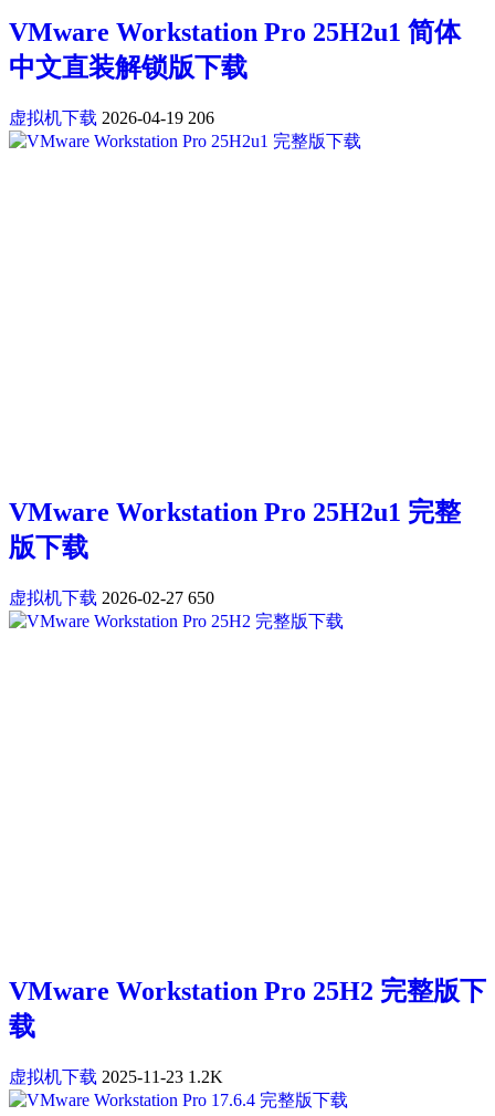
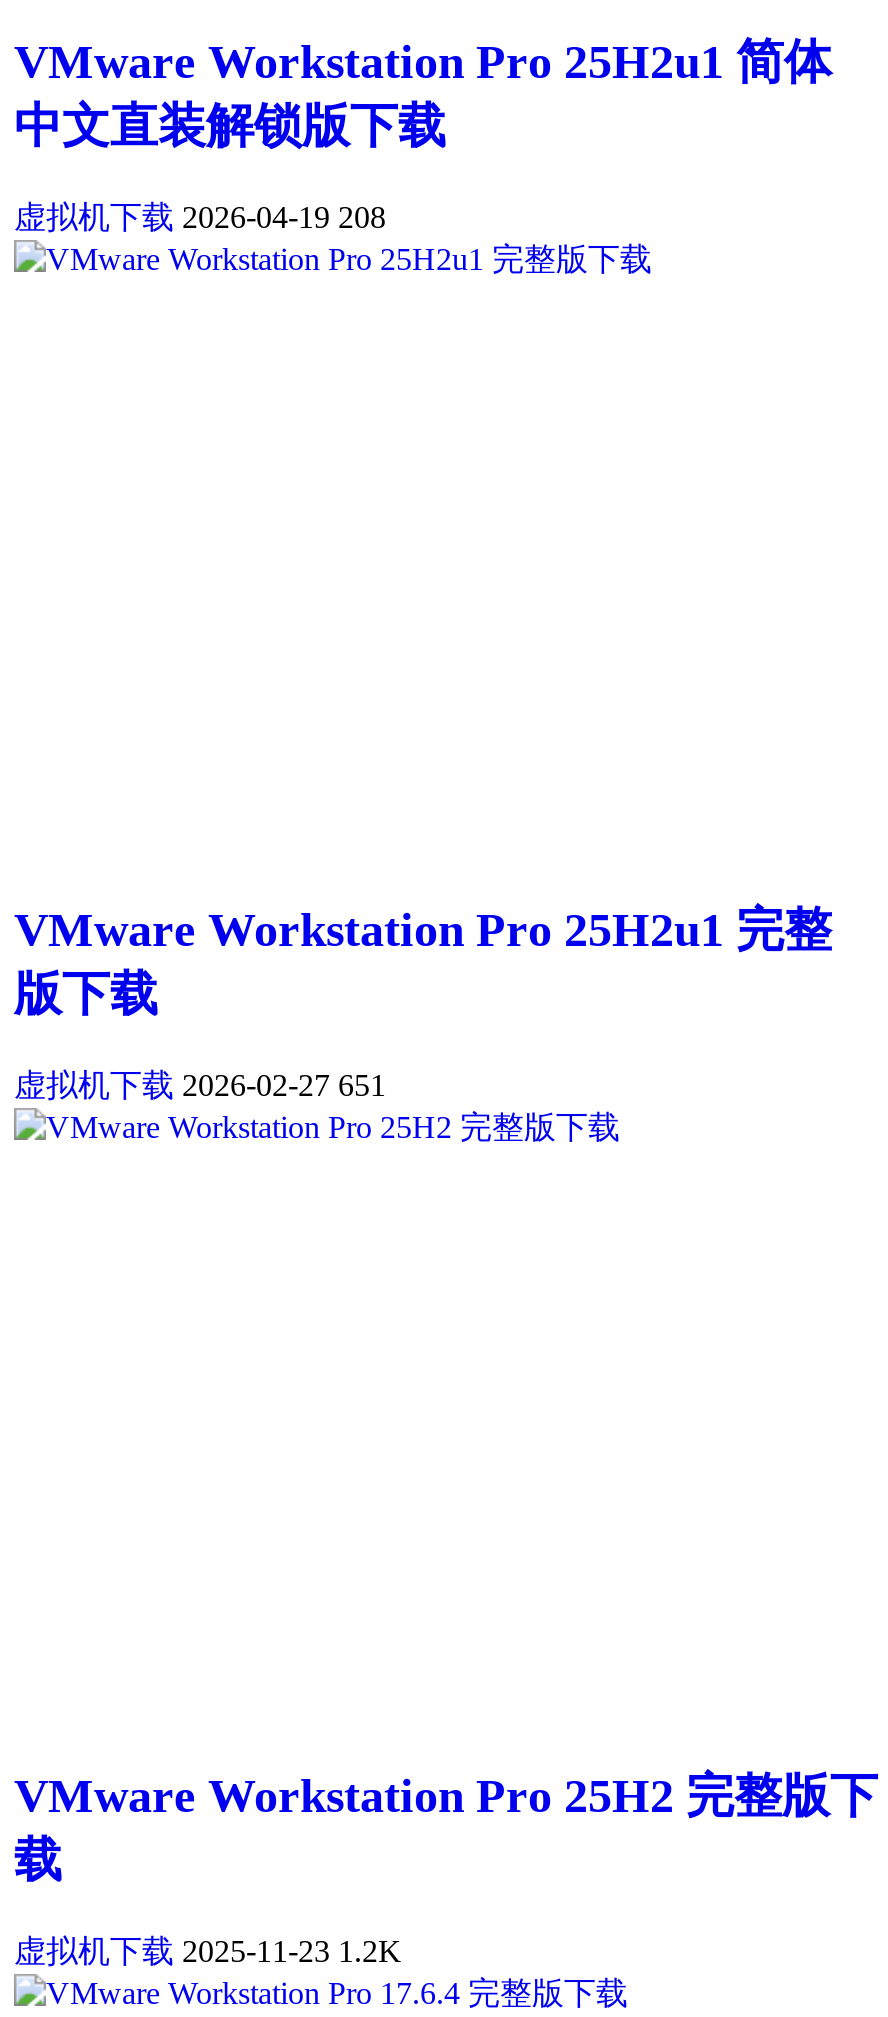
[9,108,214,127] 虚拟机下载 2026-04-19 206 -> [14,199,386,233] 虚拟机下载 2026-04-19 208
[9,588,214,607] 虚拟机下载 2026-02-27 650 -> [14,1067,386,1101] 虚拟机下载 2026-02-27 651

